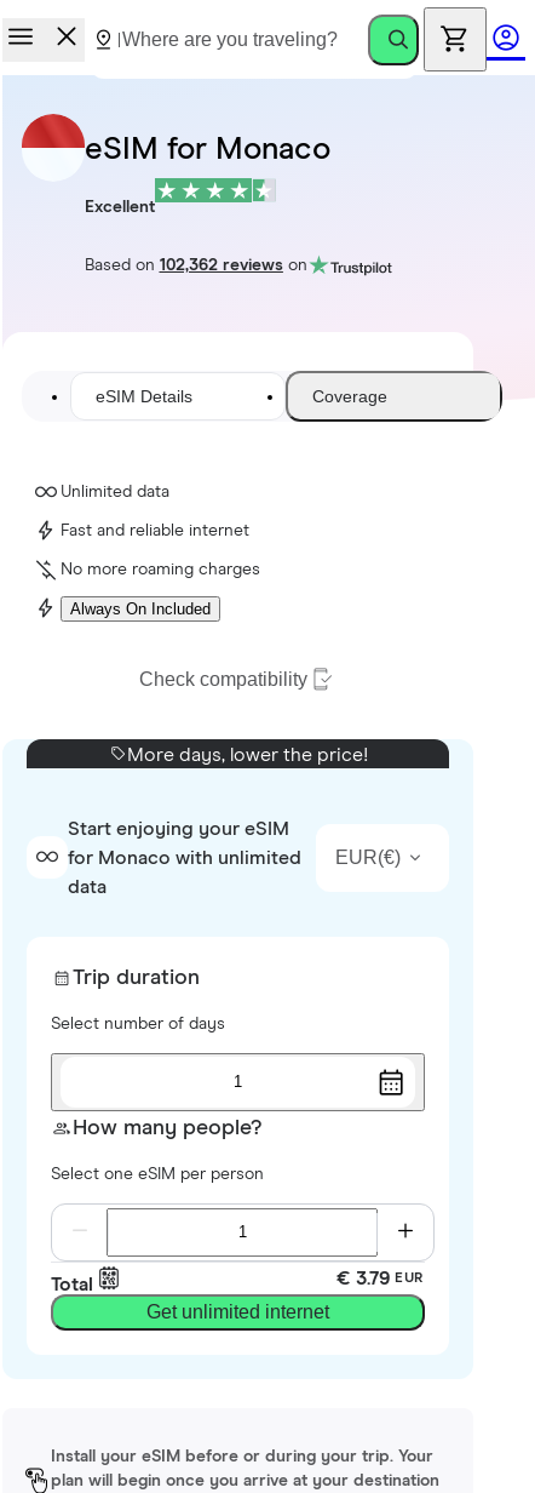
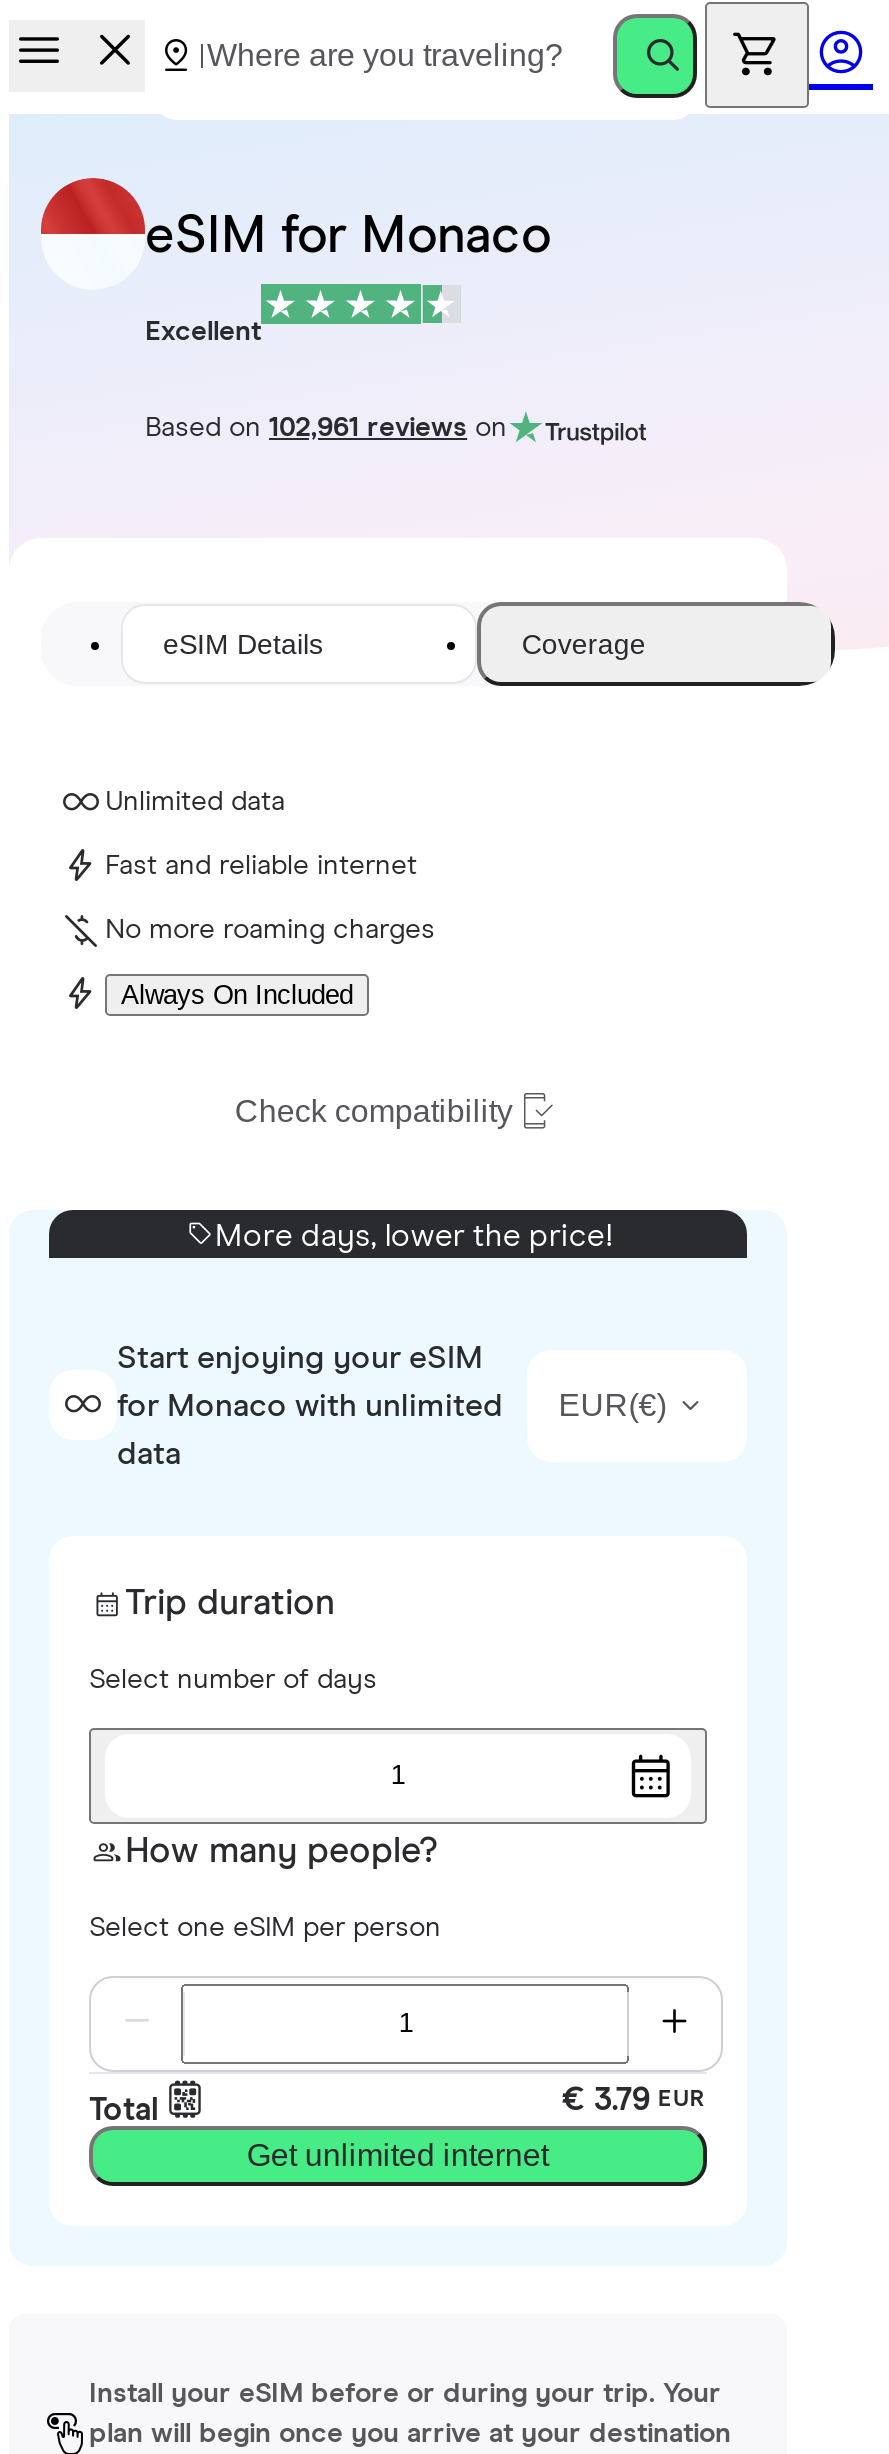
[84,257,307,274] Based on 102,362 reviews on -> [145,415,507,443] Based on 102,961 reviews on

